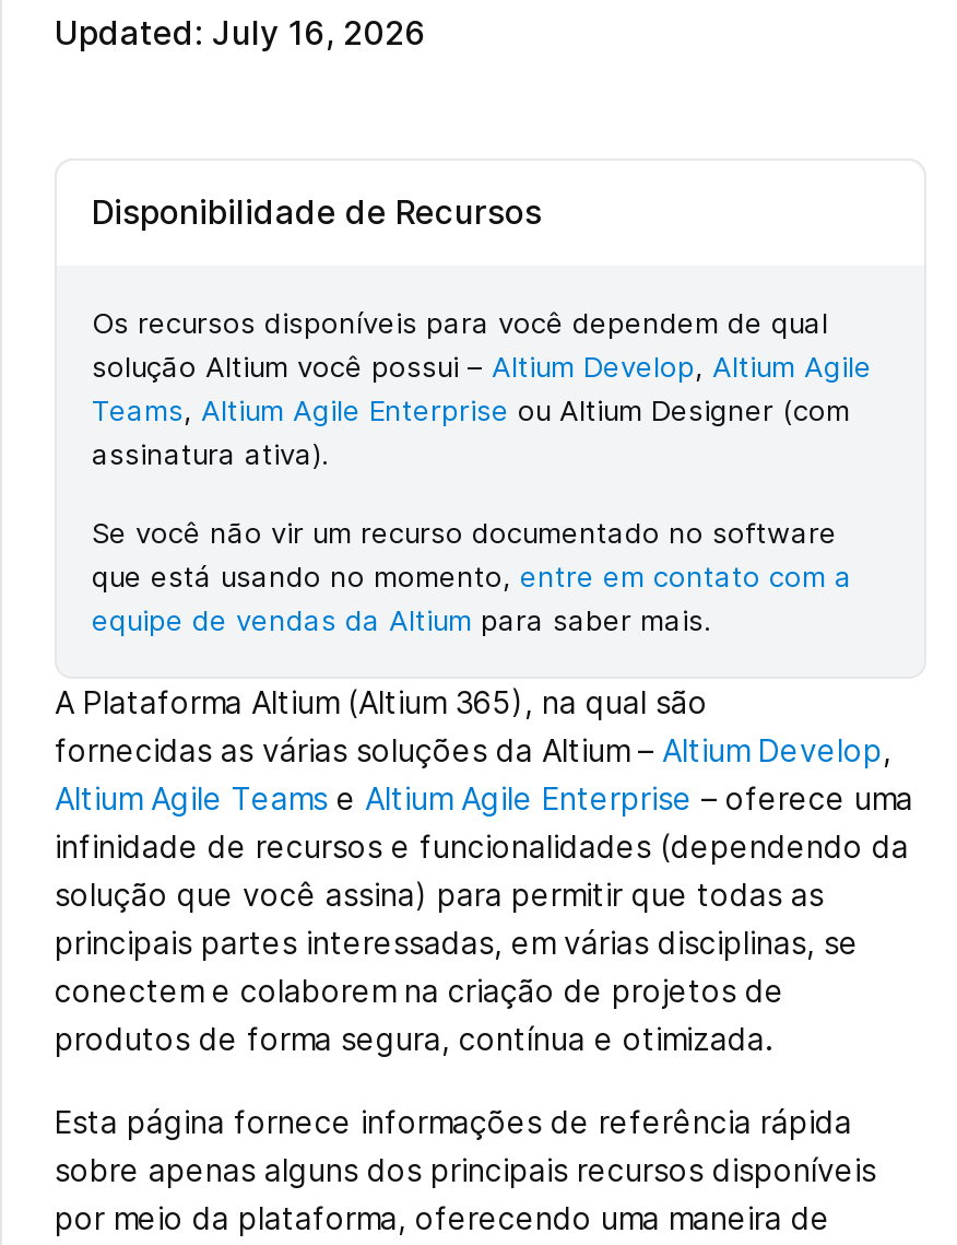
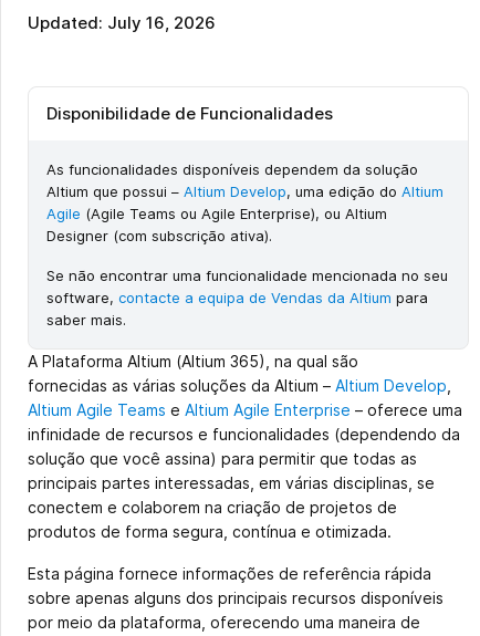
[92,192,542,234] Disponibilidade de Recursos -> [46,103,333,124] Disponibilidade de Funcionalidades
[92,306,872,472] Os recursos disponíveis para você dependem de qual | solução Altium você possui – Altium Develop, Altium Agile | Teams, Altium Agile Enterprise ou Altium Designer (com | assinatura ativa). -> [46,161,444,245] As funcionalidades disponíveis dependem da solução | Altium que possui – Altium Develop, uma edição do Altium | Agile (Agile Teams ou Agile Enterprise), ou Altium | Designer (com subscrição ativa).
[92,516,852,638] Se você não vir um recurso documentado no software | que está usando no momento, entre em contato com a | equipe de vendas da Altium para saber mais. -> [46,267,448,329] Se não encontrar uma funcionalidade mencionada no seu | software, contacte a equipa de Vendas da Altium para | saber mais.

